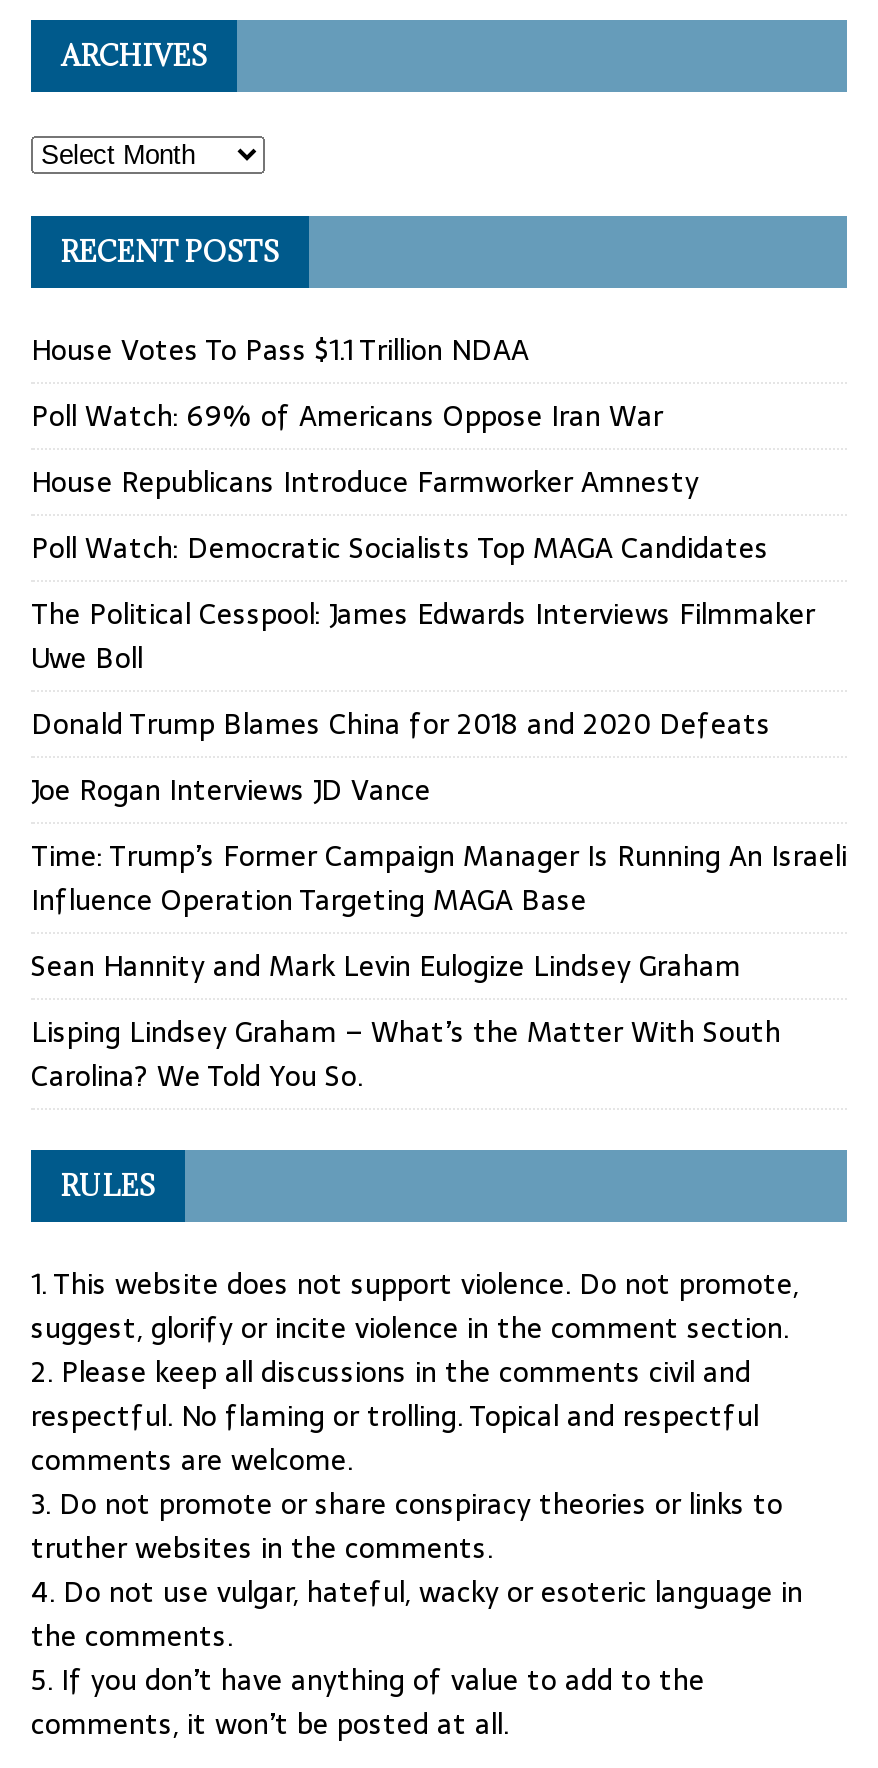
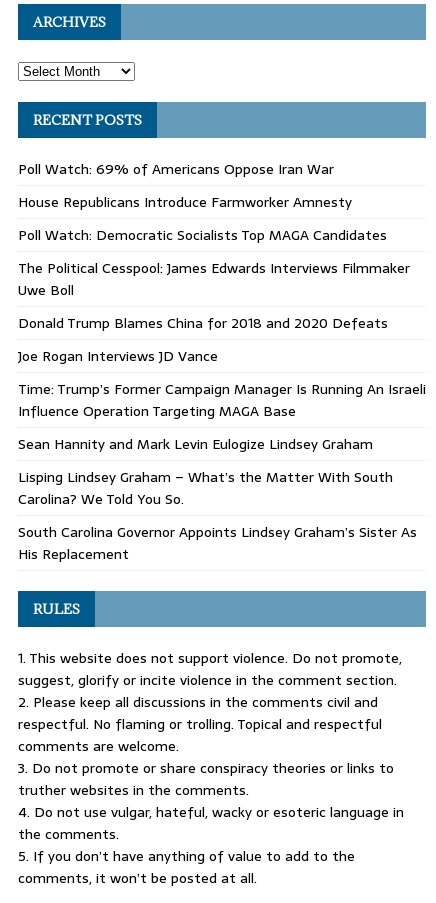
[31,329,529,373] House Votes To Pass $1.1 Trillion NDAA -> none
moved [31,395,847,1099] -> [18,158,426,510]: Poll Watch: 69% of Americans Oppose Iran War | House Republicans Introduce Farmworker Amnesty | Poll Watch: Democratic Socialists Top MAGA Candidates | ... | Lisping Lindsey Graham – What’s the Matter With South | Carolina? We Told You So.
none -> [18,521,417,565] South Carolina Governor Appoints Lindsey Graham’s Sister As | His Replacement

